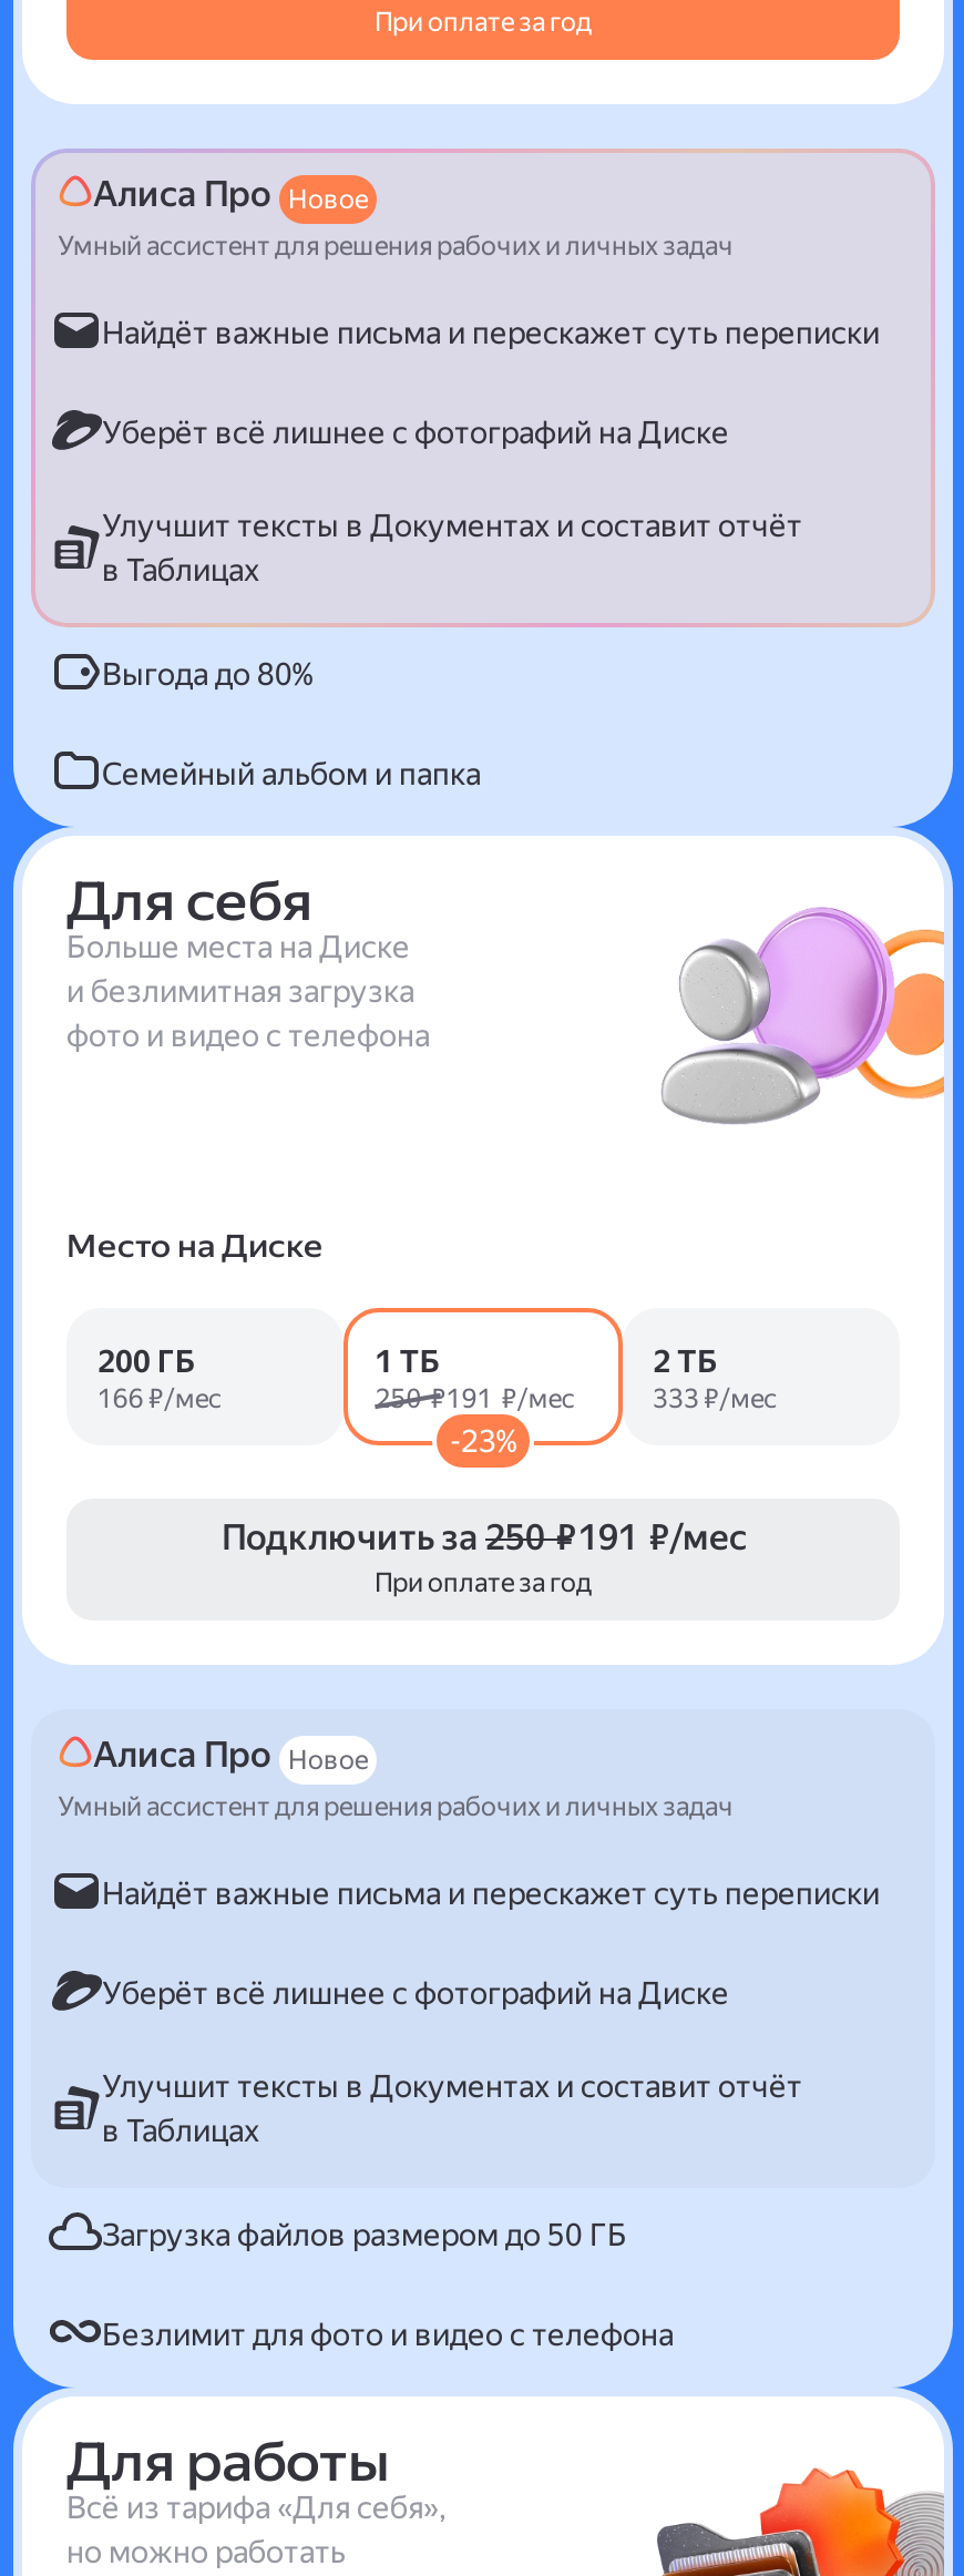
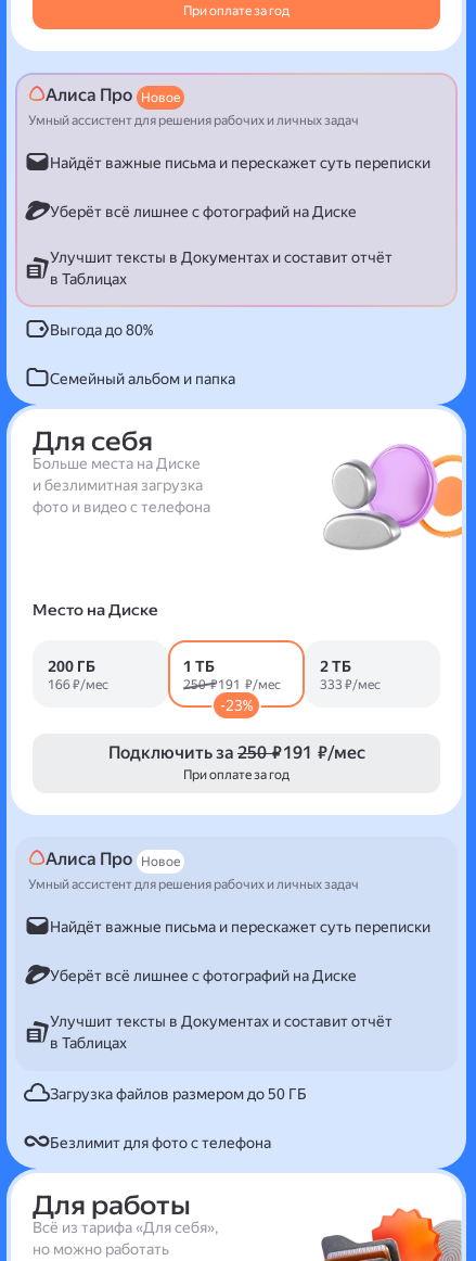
[102,2316,674,2351] Безлимит для фото и видео с телефона -> [50,1133,271,1151] Безлимит для фото с телефона

